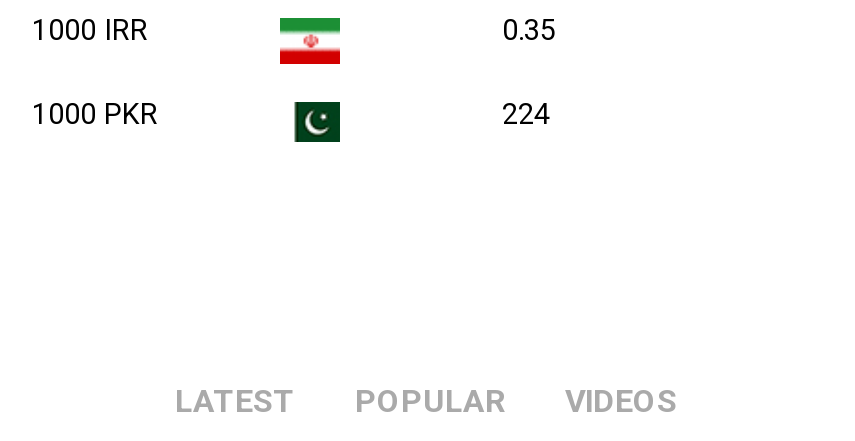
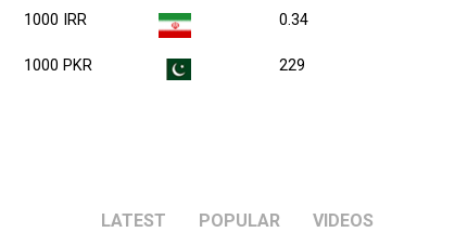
[502,14,556,48] 0.35 -> [279,11,308,29] 0.34
[502,98,550,132] 224 -> [279,56,305,75] 229

